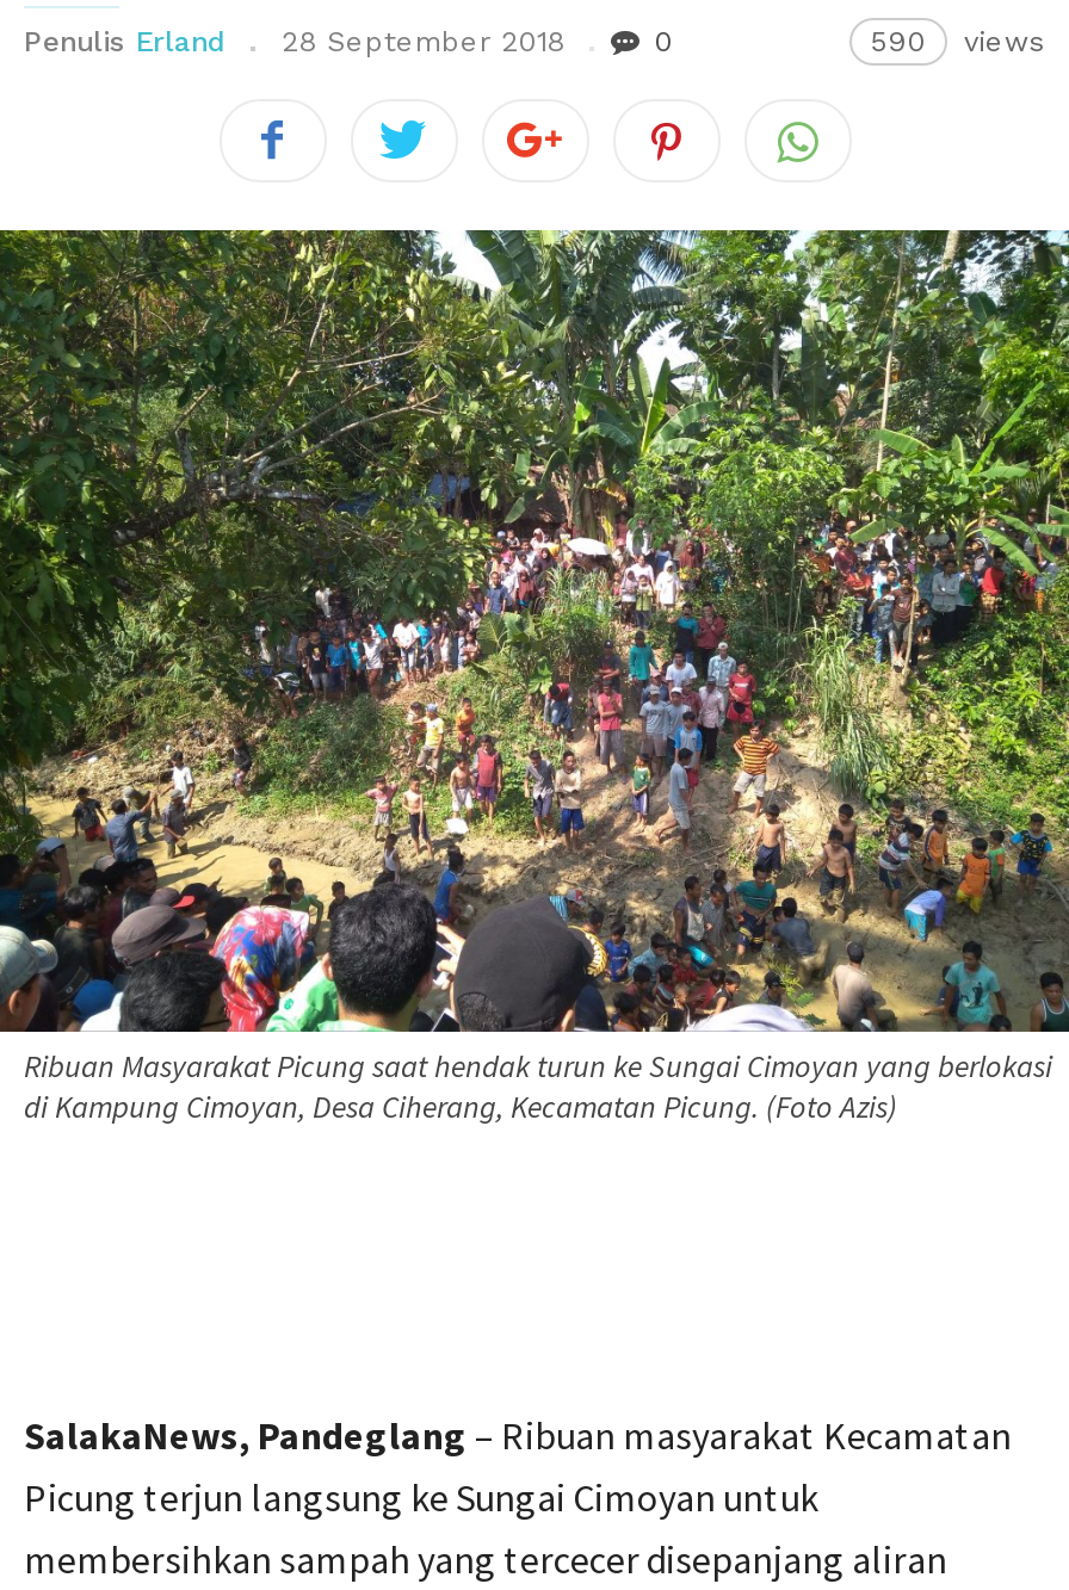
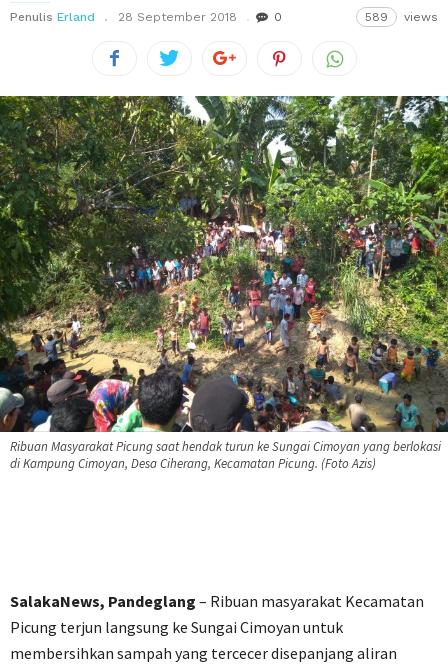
[871,25,1045,58] 590 views -> [365,10,438,24] 589 views

